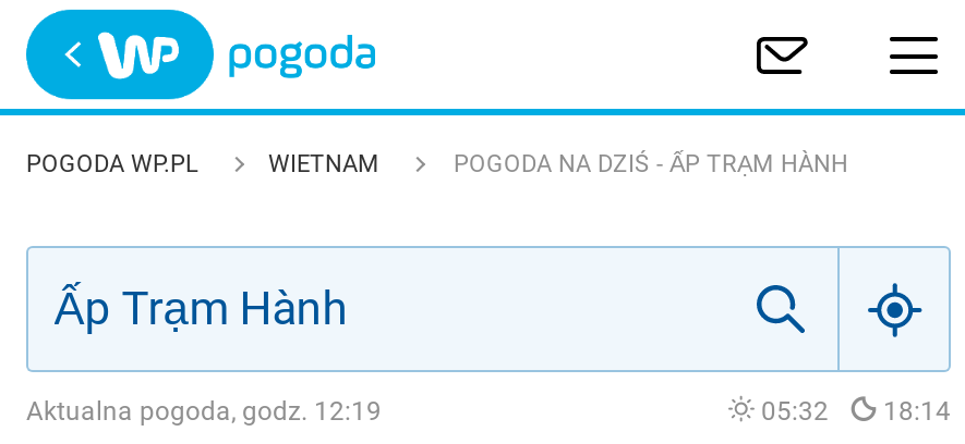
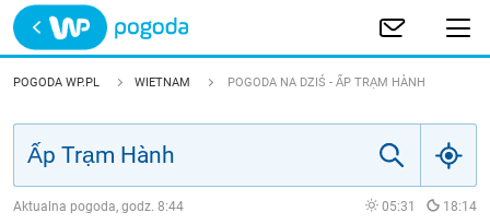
[26,396,382,427] Aktualna pogoda, godz. 12:19 -> [13,199,184,214] Aktualna pogoda, godz. 8:44
[761,396,951,427] 05:32 18:14 -> [382,199,477,214] 05:31 18:14

